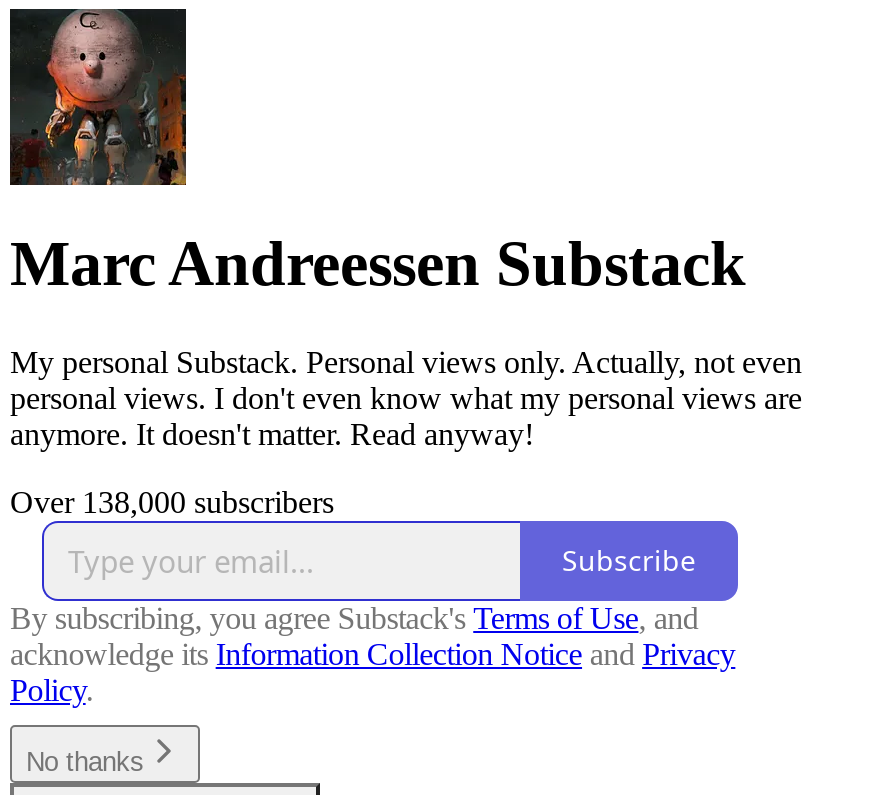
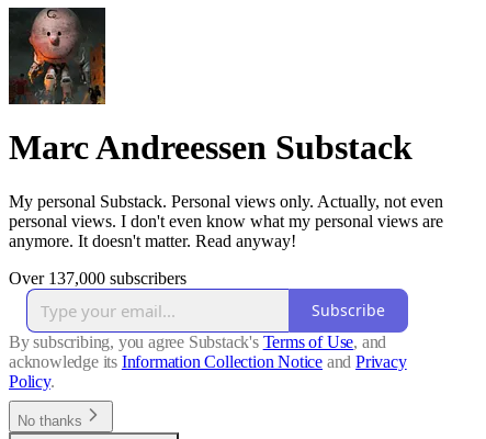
[10,485,334,519] Over 138,000 subscribers -> [9,269,187,287] Over 137,000 subscribers

